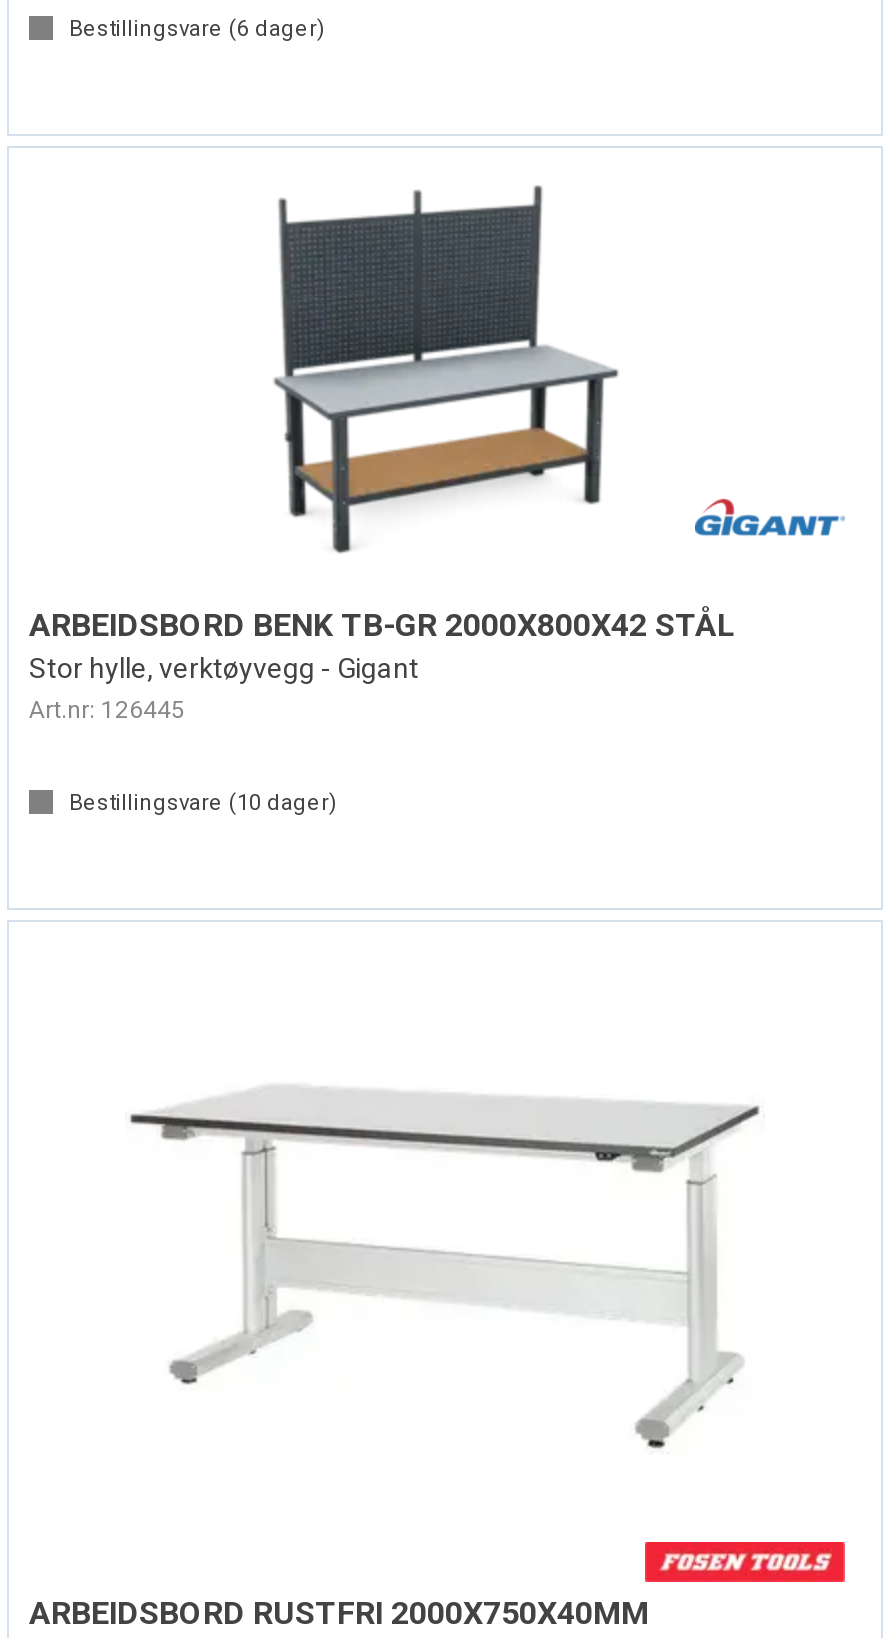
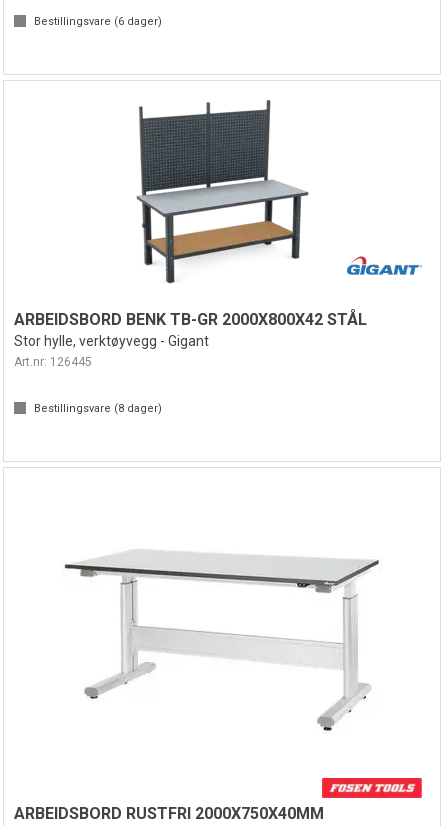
[69,790,337,816] Bestillingsvare (10 dager) -> [34,402,162,415] Bestillingsvare (8 dager)

